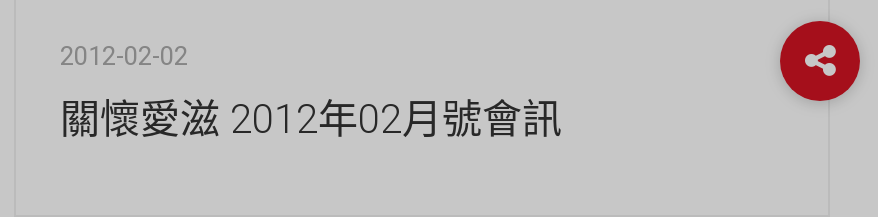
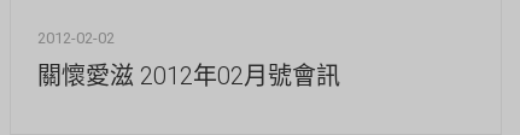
[778,19,862,105] [image] -> none

